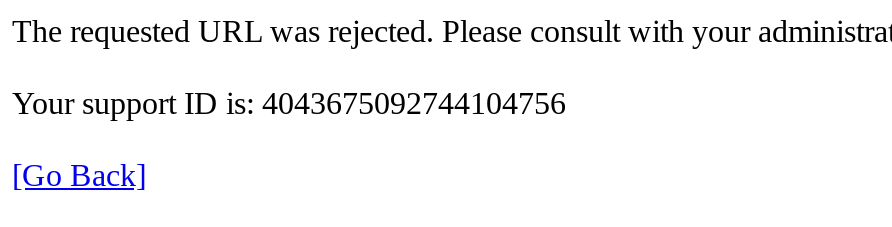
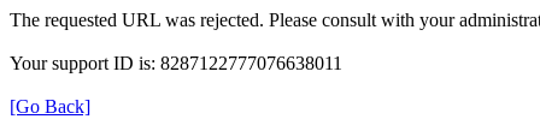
[12,86,566,120] Your support ID is: 4043675092744104756 -> [10,53,342,73] Your support ID is: 8287122777076638011

